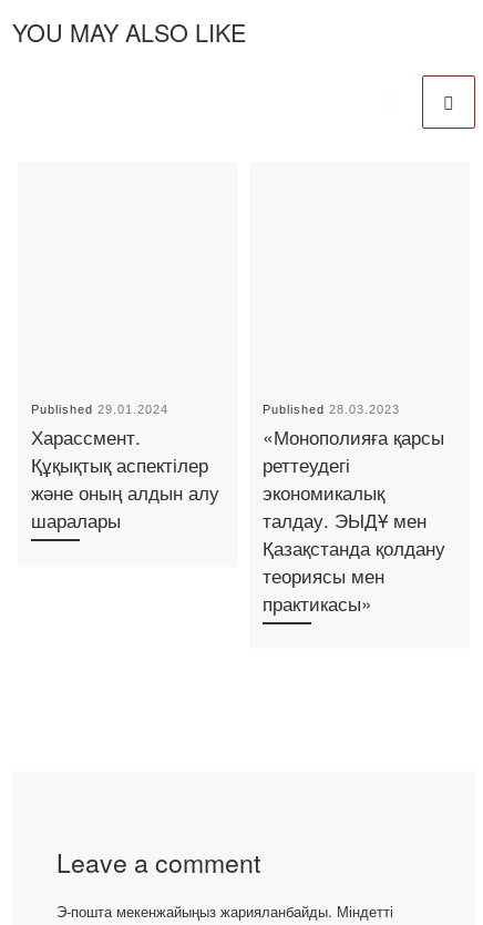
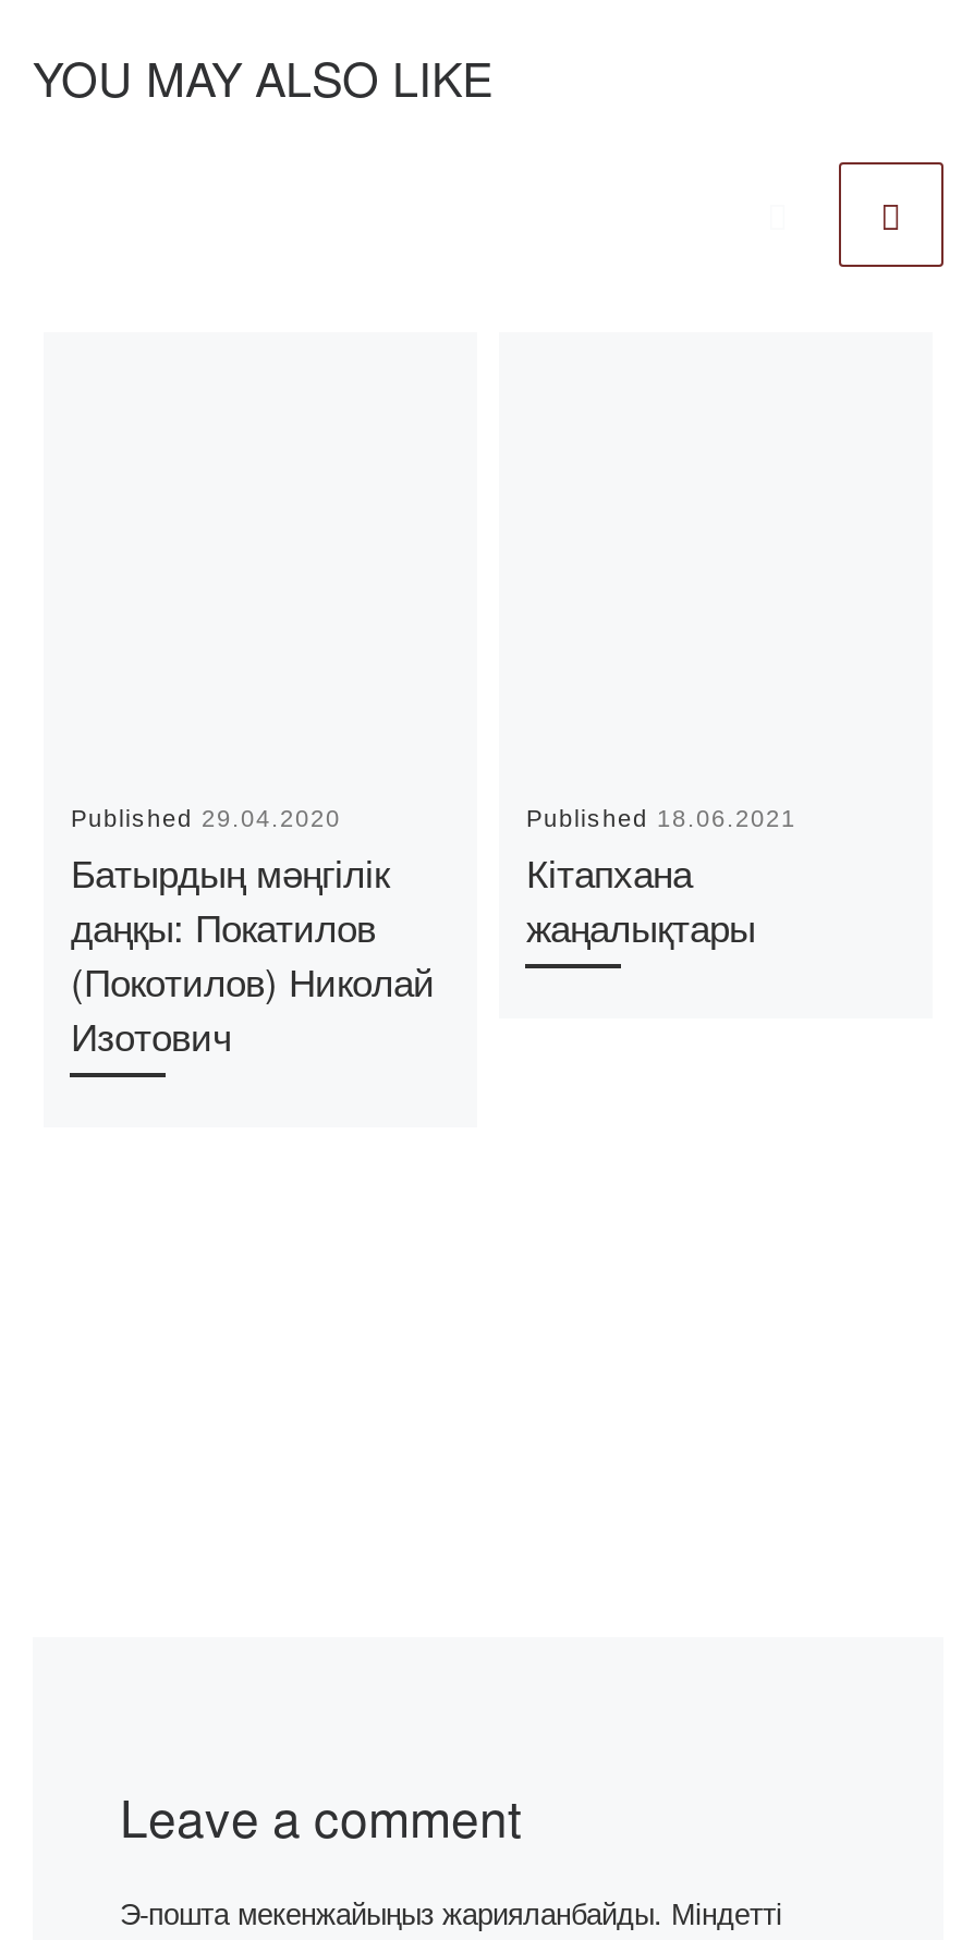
[32,403,220,534] Published 29.01.2024 | Харассмент. | Құқықтық аспектілер | және оның алдын алу | шаралары -> [71,806,435,1063] Published 29.04.2020 | Батырдың мәңгілік | даңқы: Покатилов | (Покотилов) Николай | Изотович
[263,403,446,617] Published 28.03.2023 | «Монополияға қарсы | реттеудегі | экономикалық | талдау. ЭЫДҰ мен | Қазақстанда қолдану | теориясы мен | практикасы» -> [526,806,796,954] Published 18.06.2021 | Кітапхана | жаңалықтары

